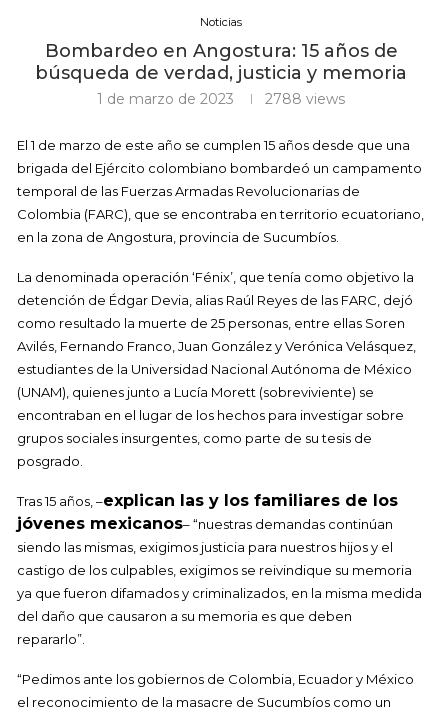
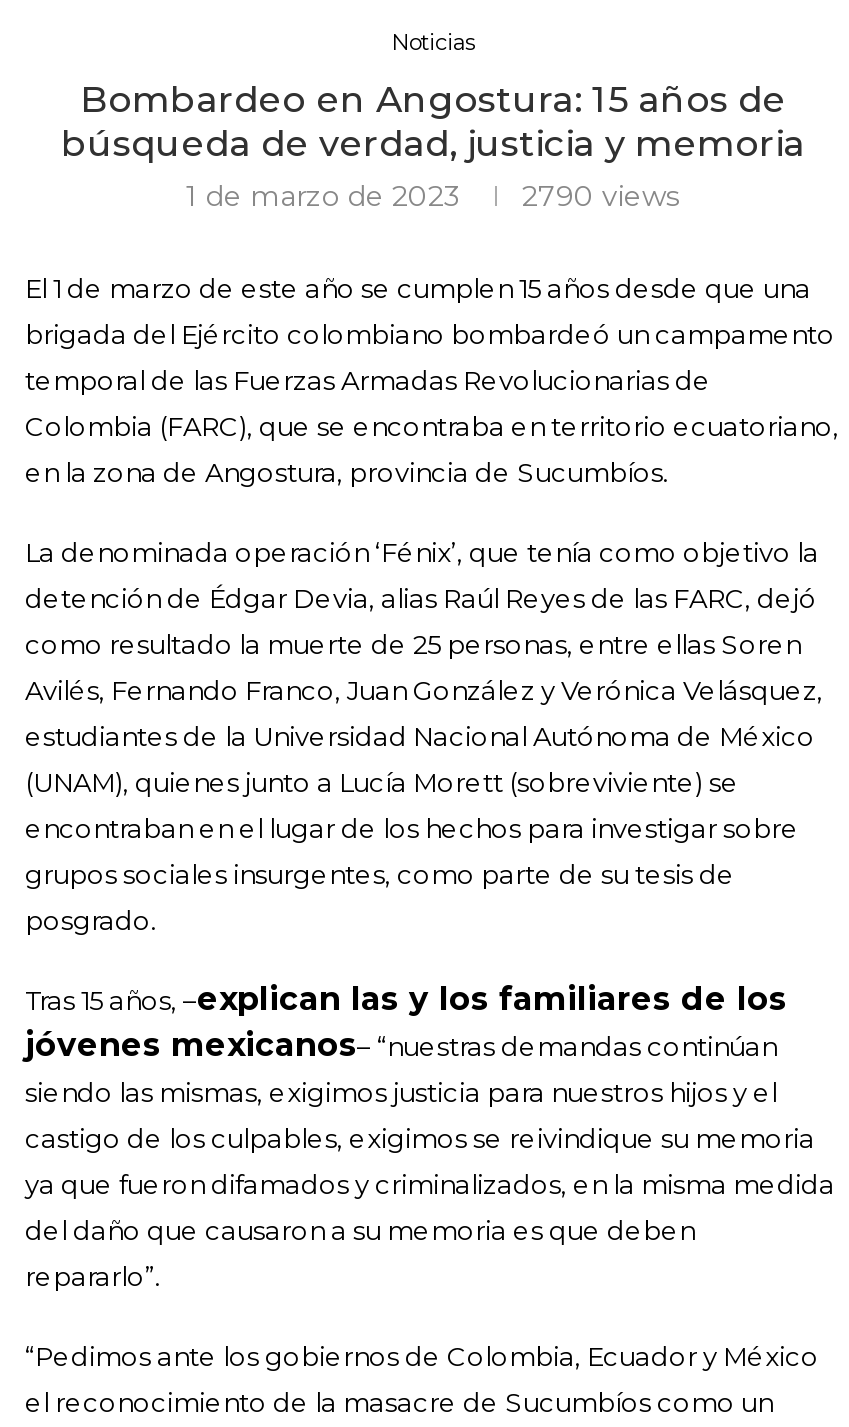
[97,89,345,107] 1 de marzo de 2023 2788 views -> [186,177,680,213] 1 de marzo de 2023 2790 views

